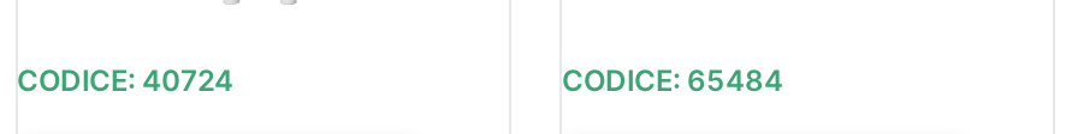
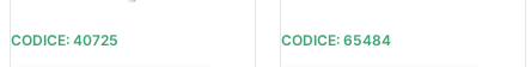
[17,61,233,97] CODICE: 40724 -> [10,31,118,49] CODICE: 40725

